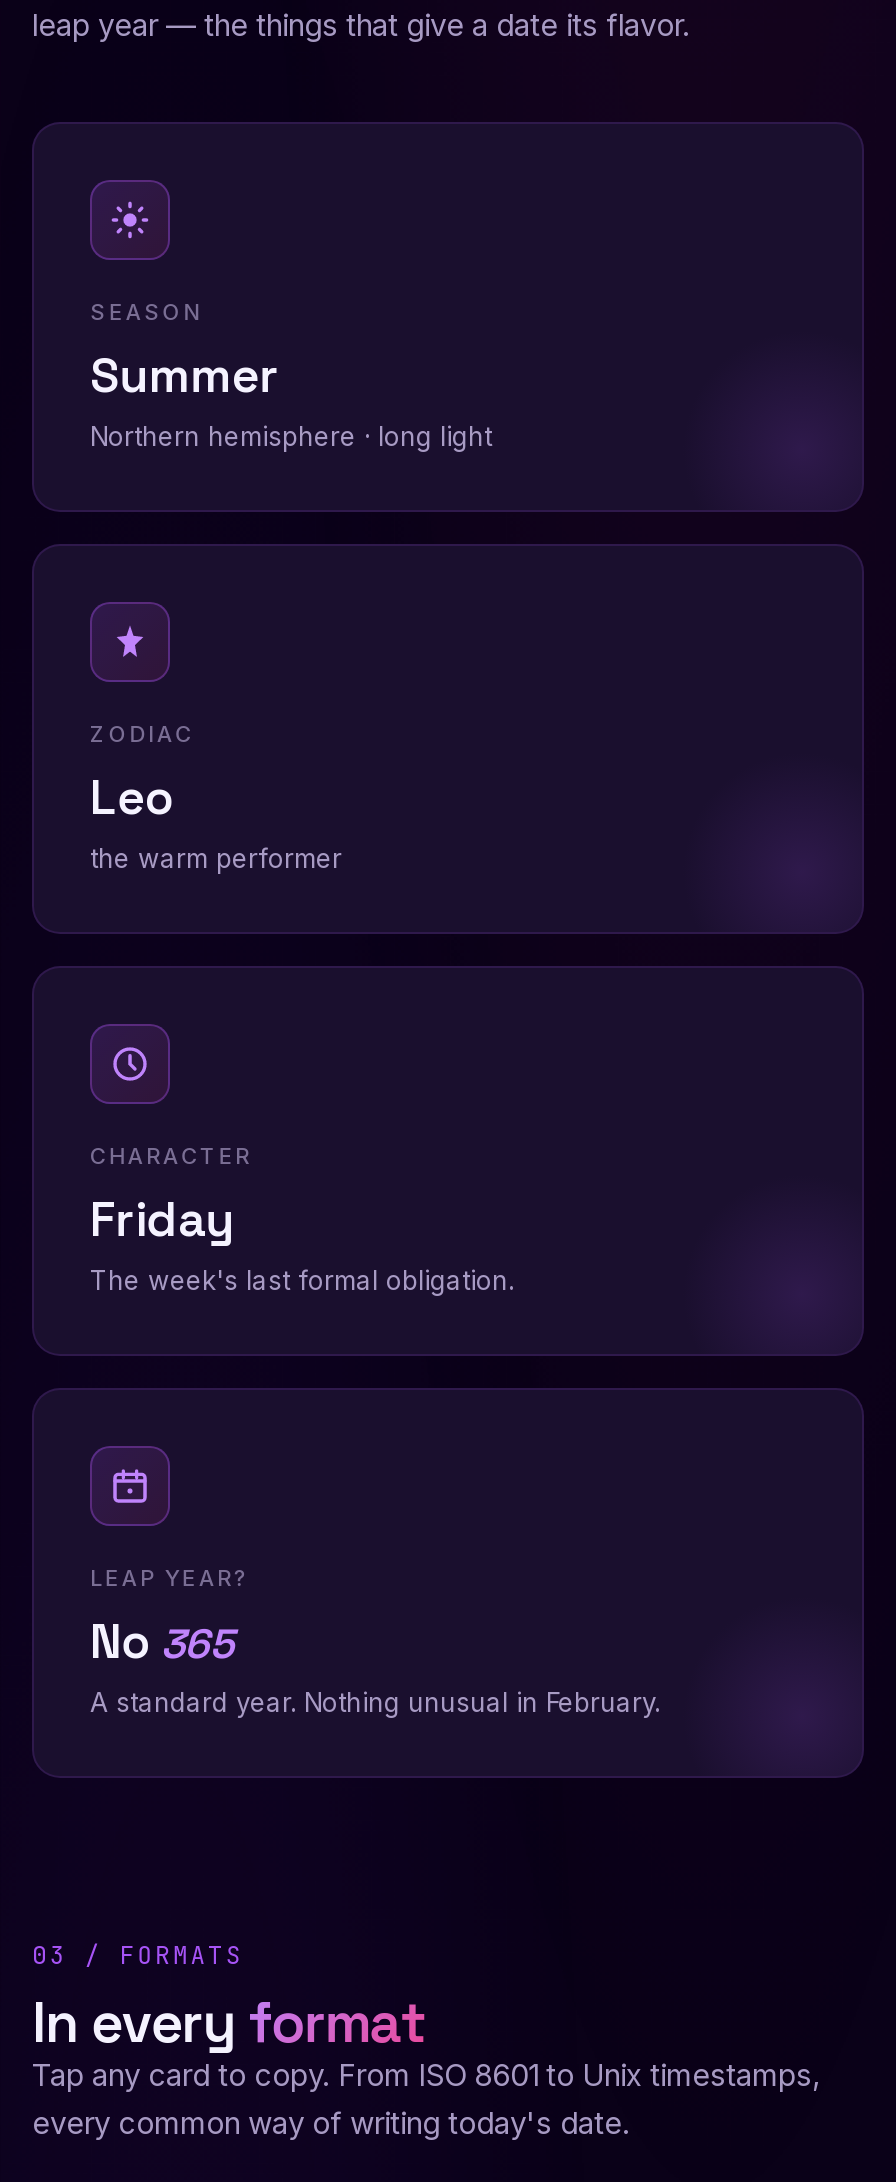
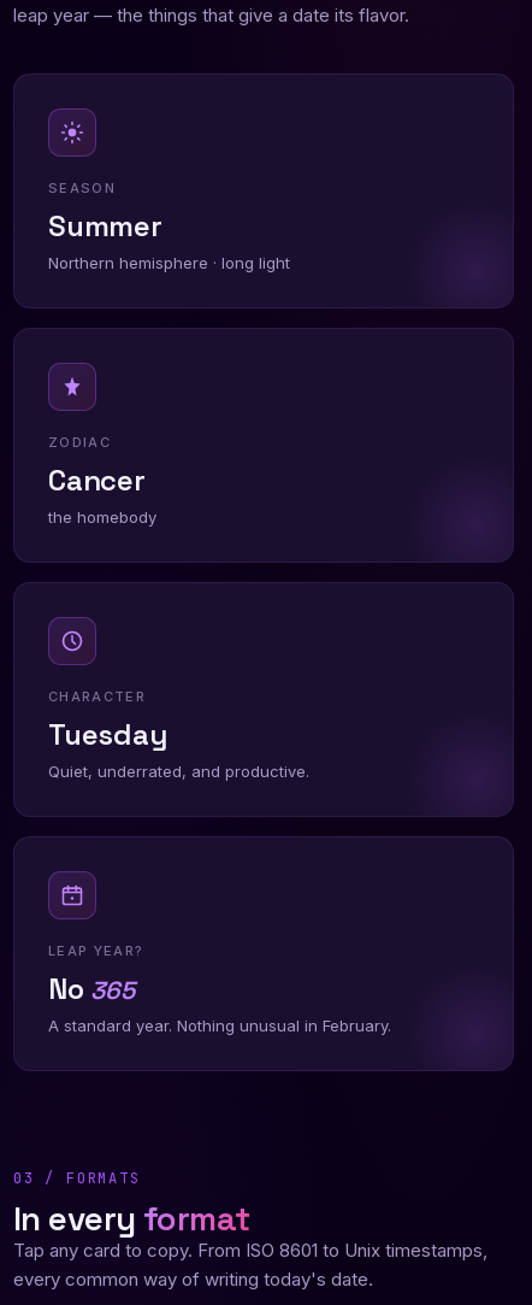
[90,766,342,874] Leo | the warm performer -> [48,462,156,527] Cancer | the homebody
[90,1188,514,1296] Friday | The week's last formal obligation. -> [48,716,309,781] Tuesday | Quiet, underrated, and productive.

